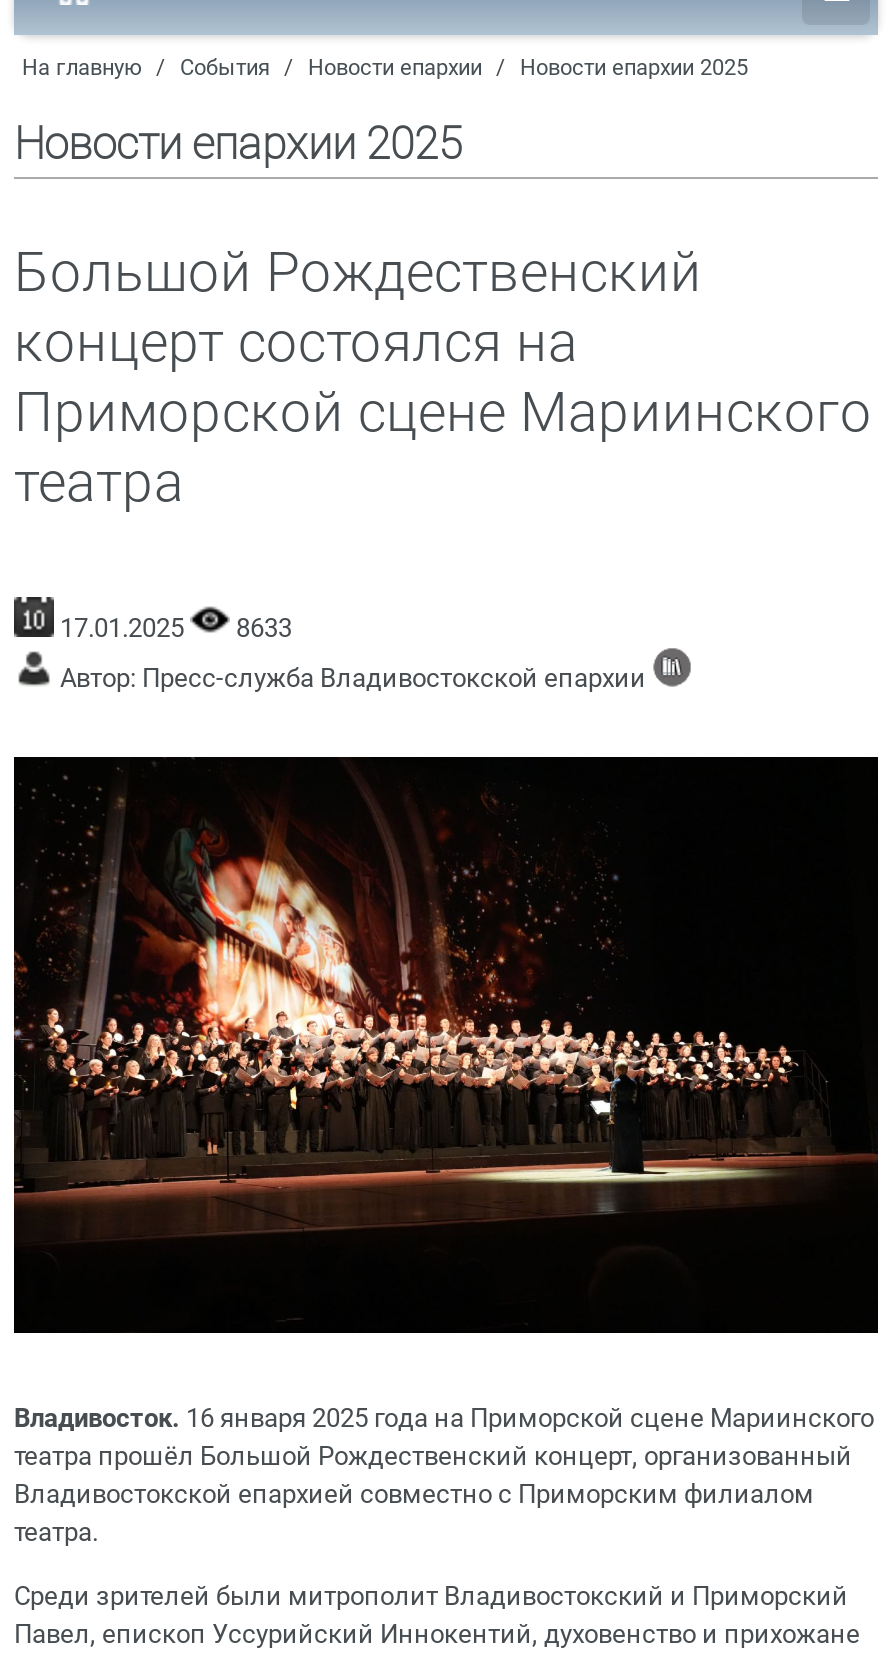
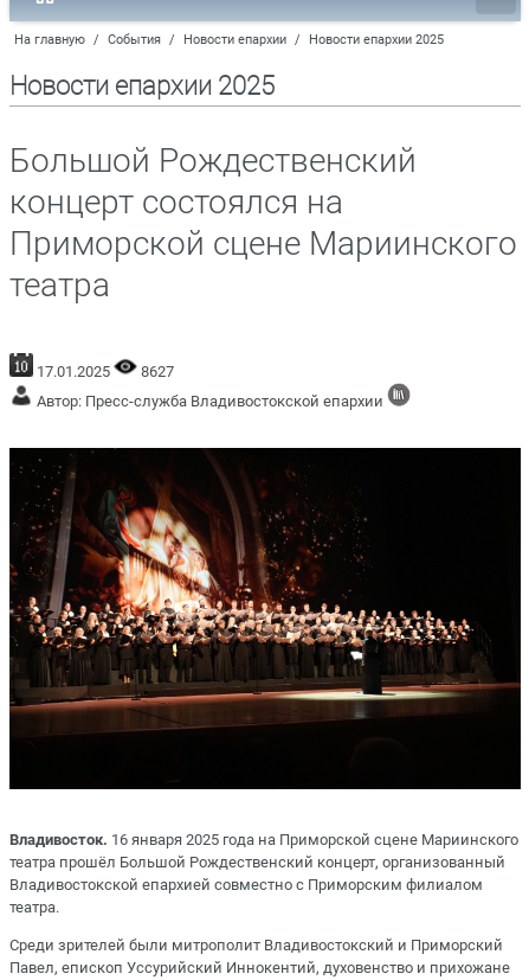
[54,612,292,642] 17.01.2025 8633 -> [33,363,174,381] 17.01.2025 8627

